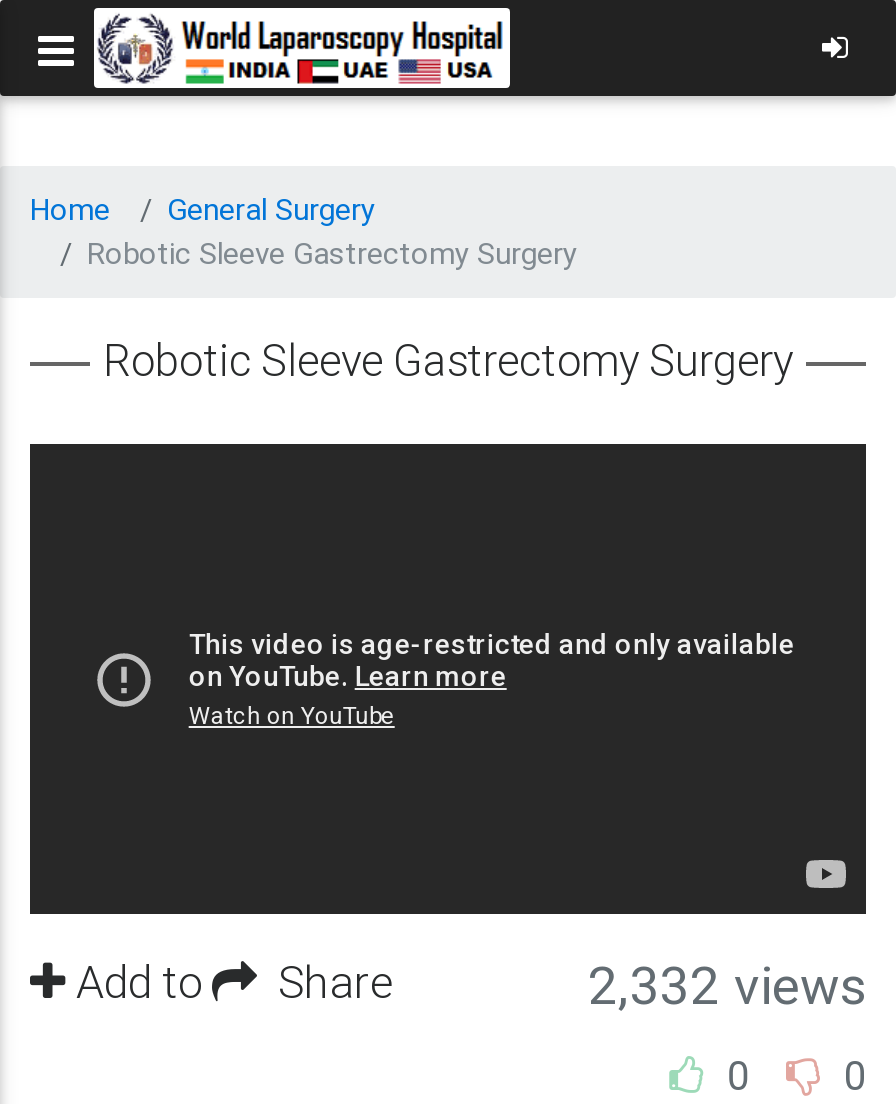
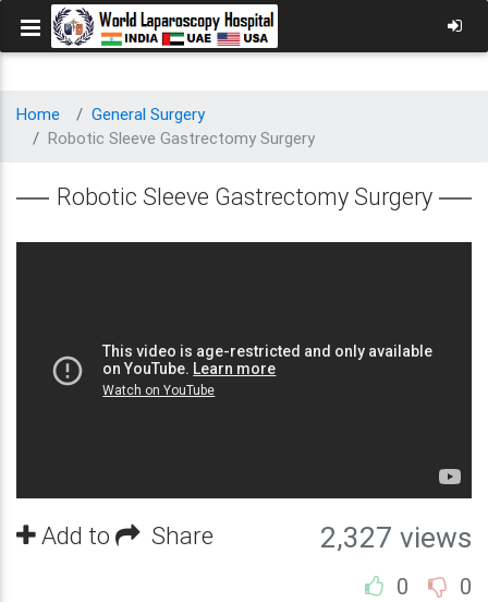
[588,953,866,1017] 2,332 views -> [320,520,472,555] 2,327 views

